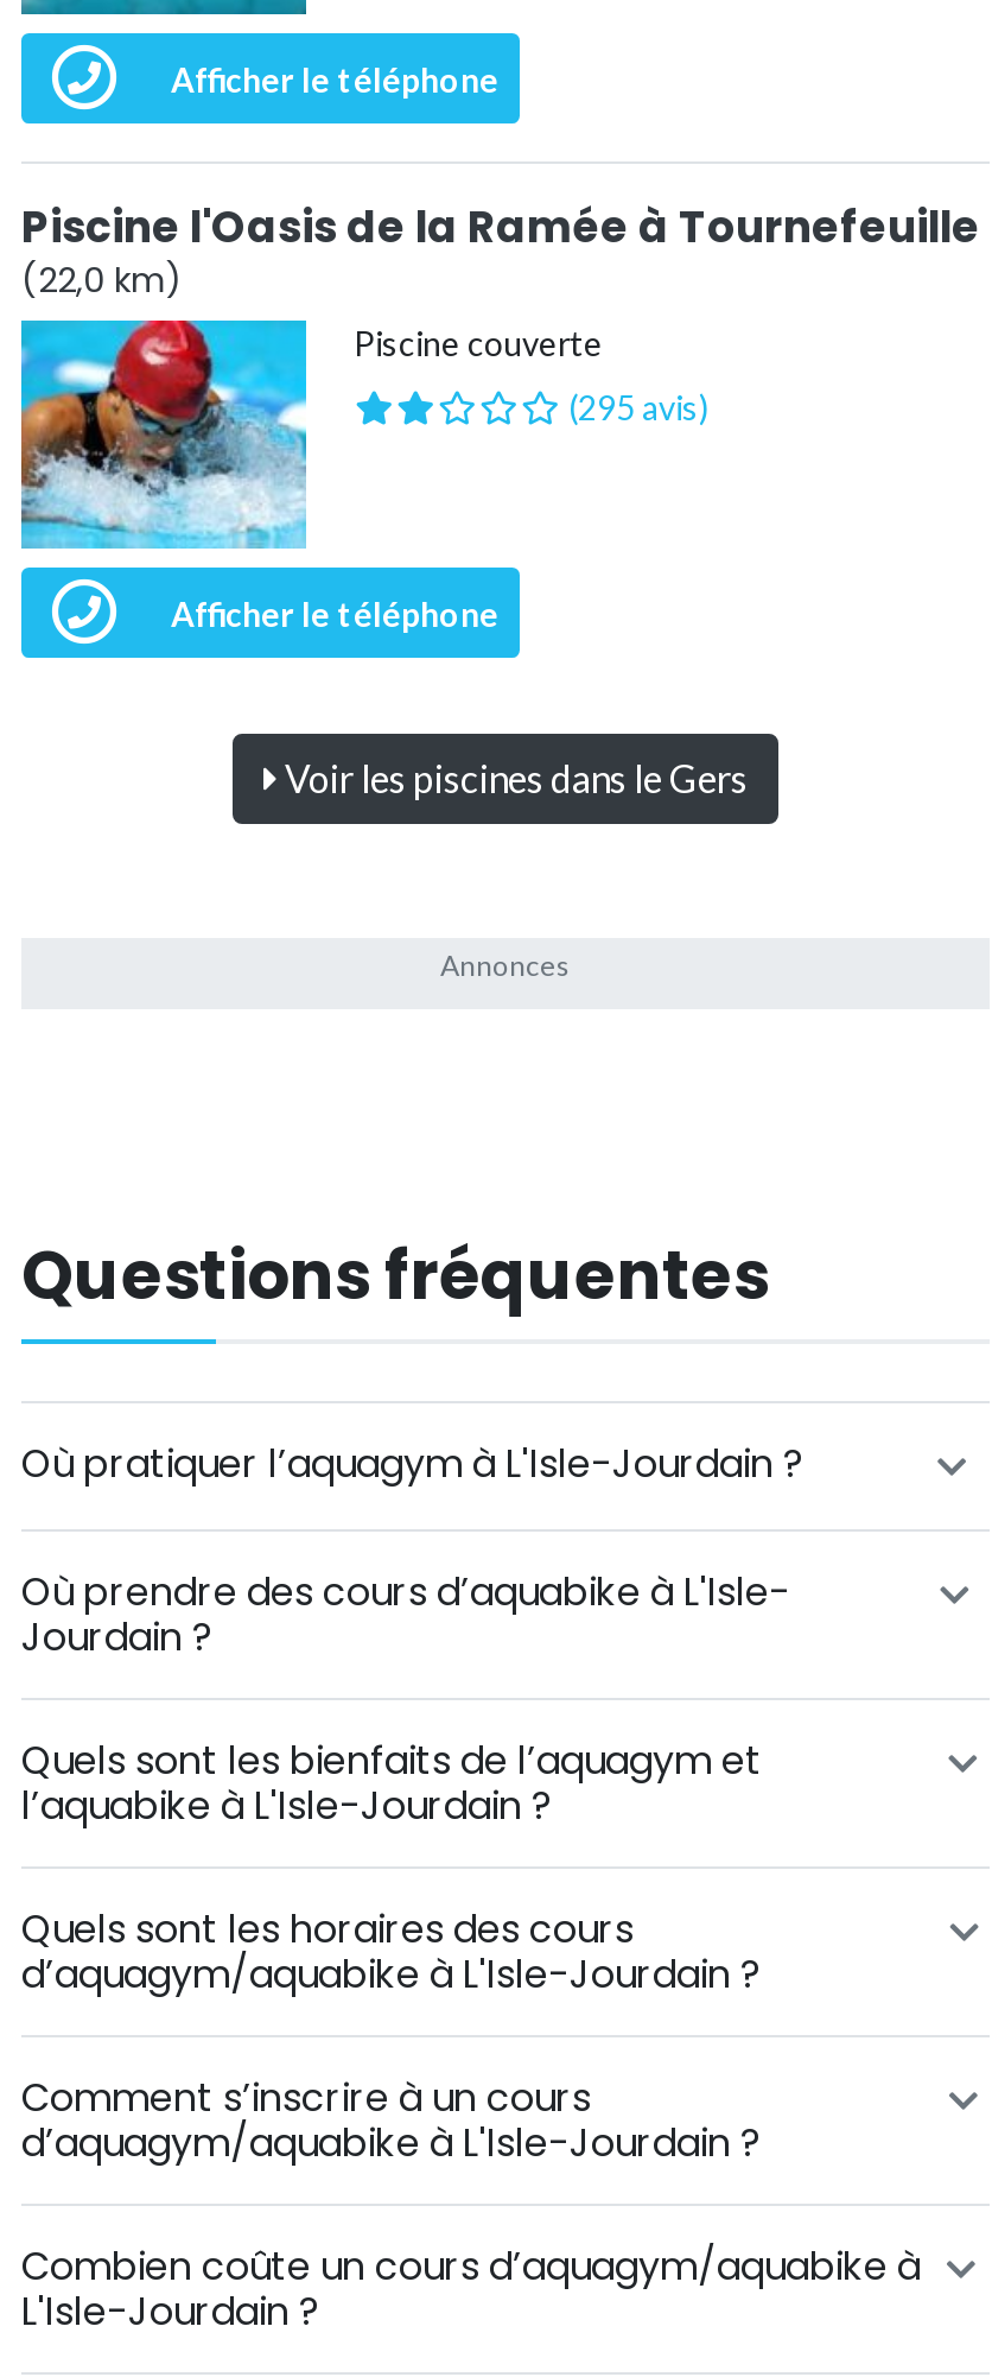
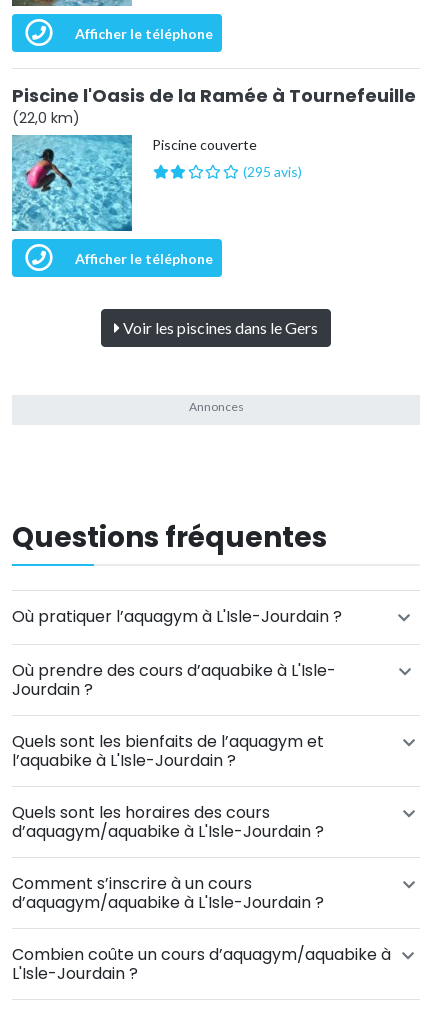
[19,318,306,551] [image] -> [11,134,133,232] [image]

